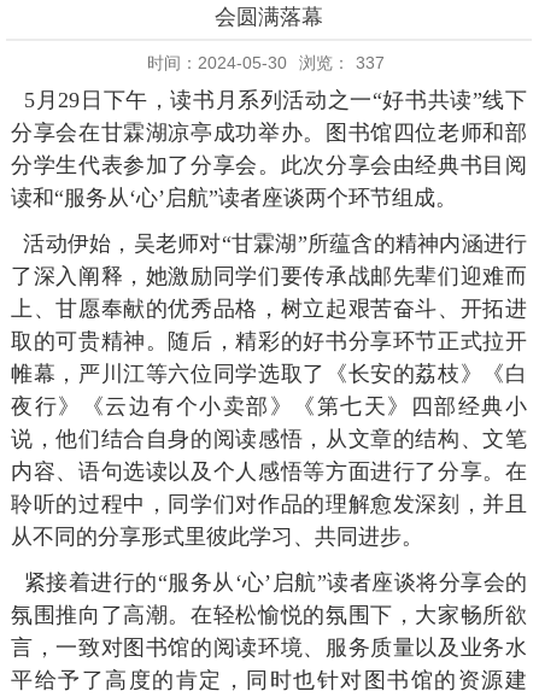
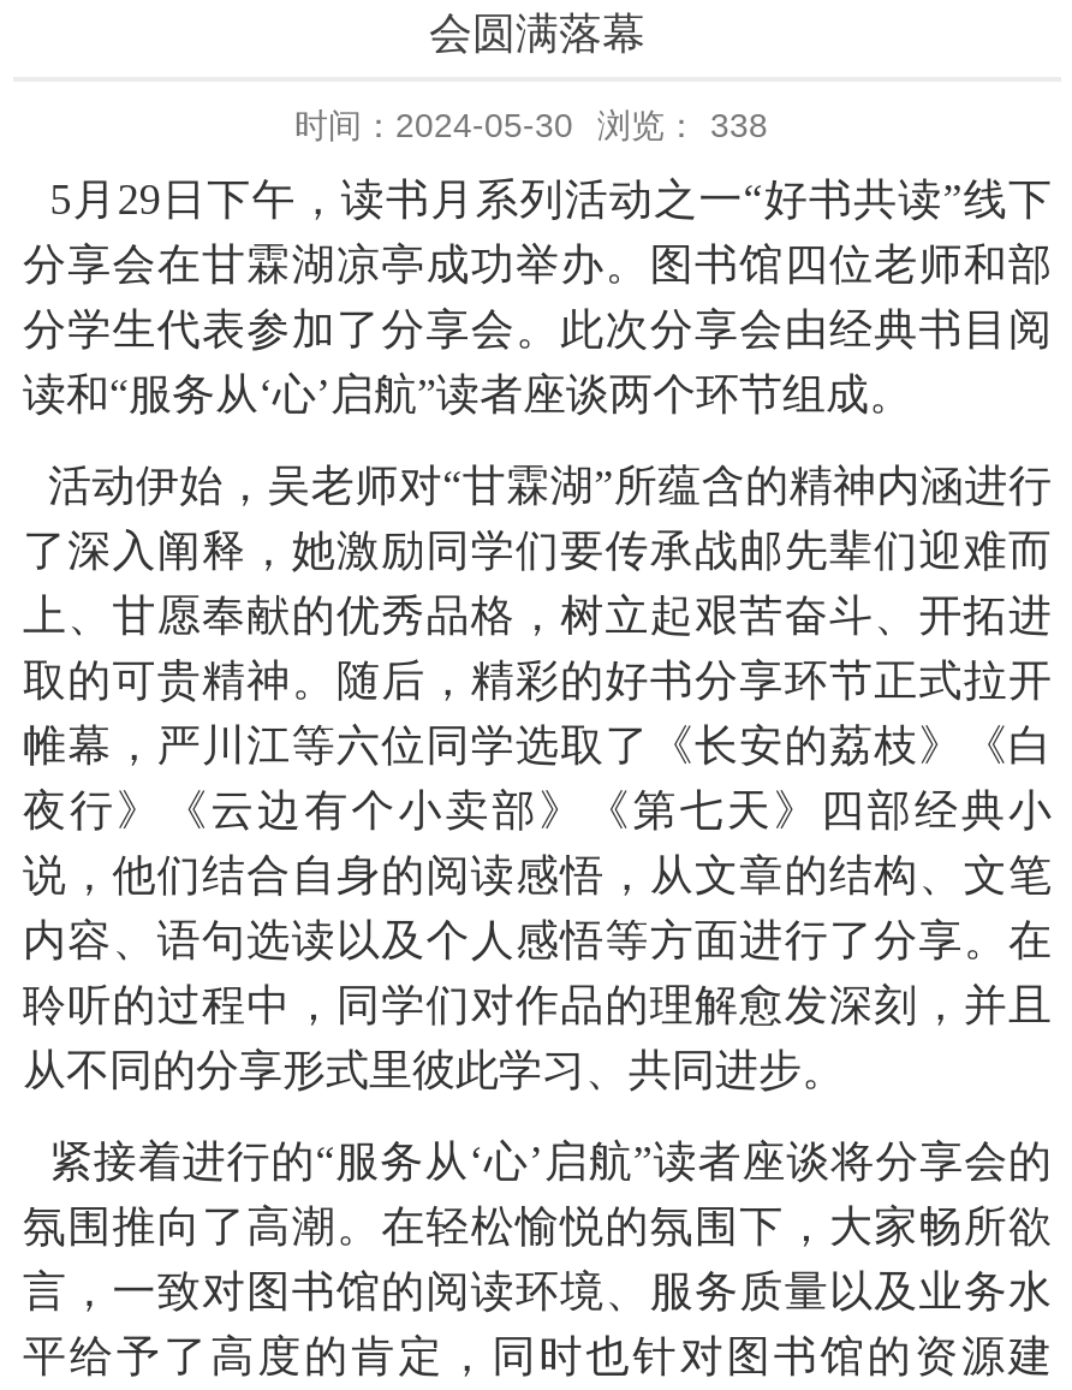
[147,54,385,73] 时间：2024-05-30 浏览： 337 -> [294,107,768,145] 时间：2024-05-30 浏览： 338

